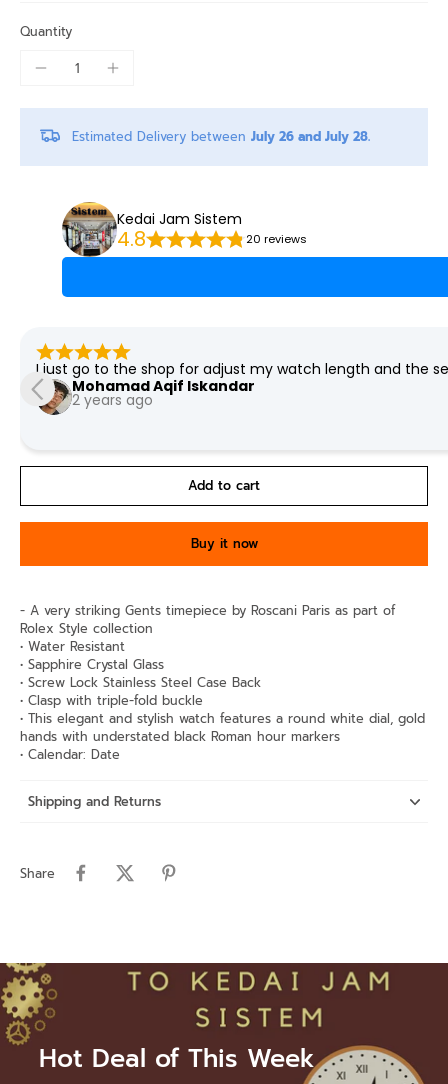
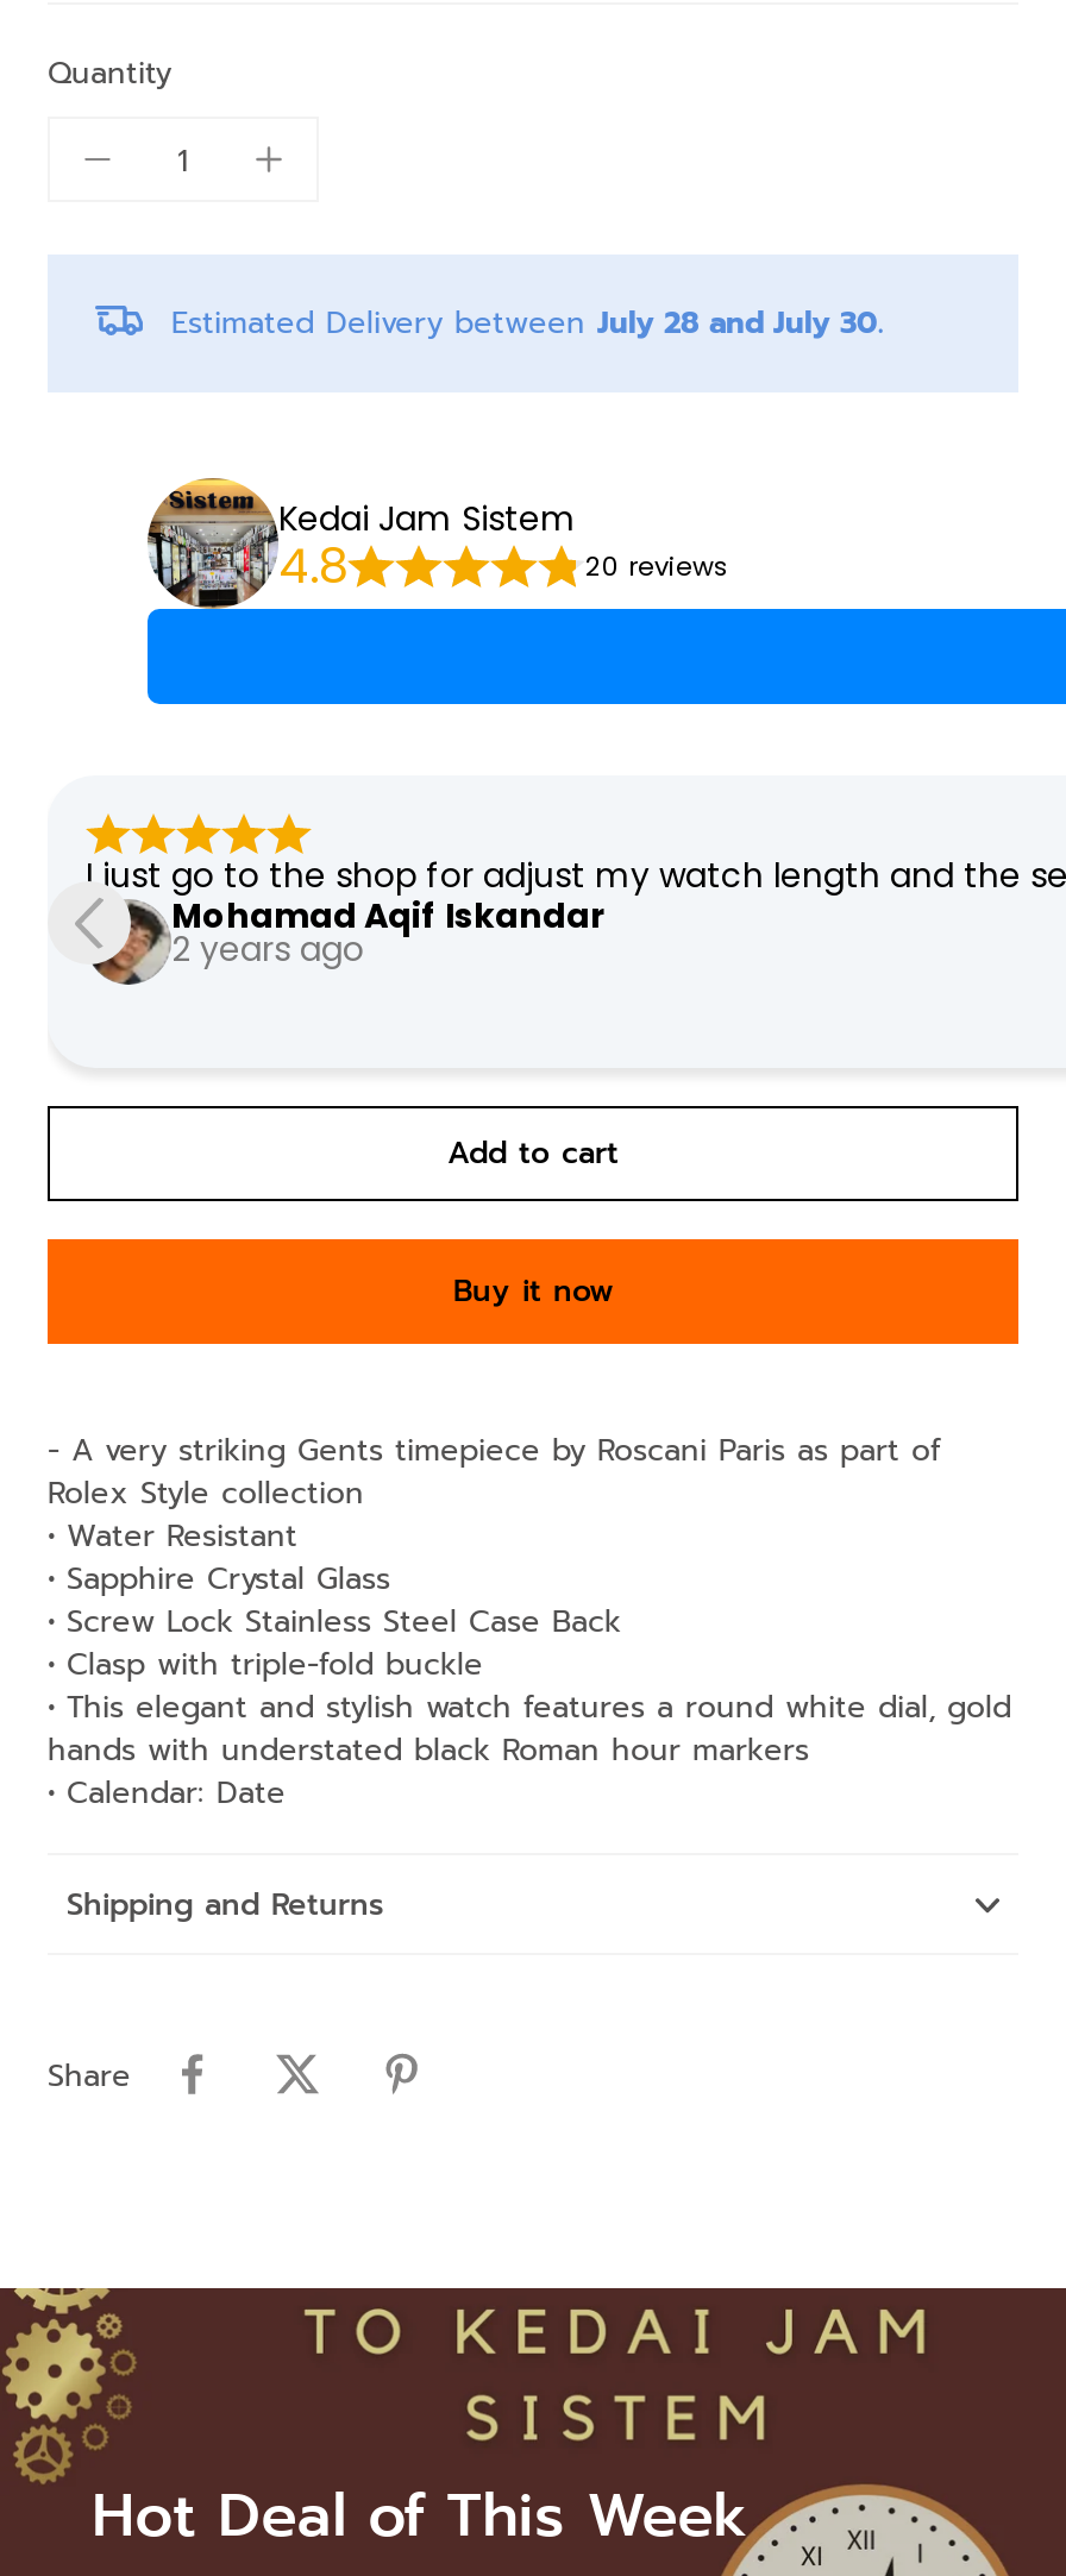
[72,127,370,146] Estimated Delivery between July 26 and July 28. -> [171,301,883,346] Estimated Delivery between July 28 and July 30.

